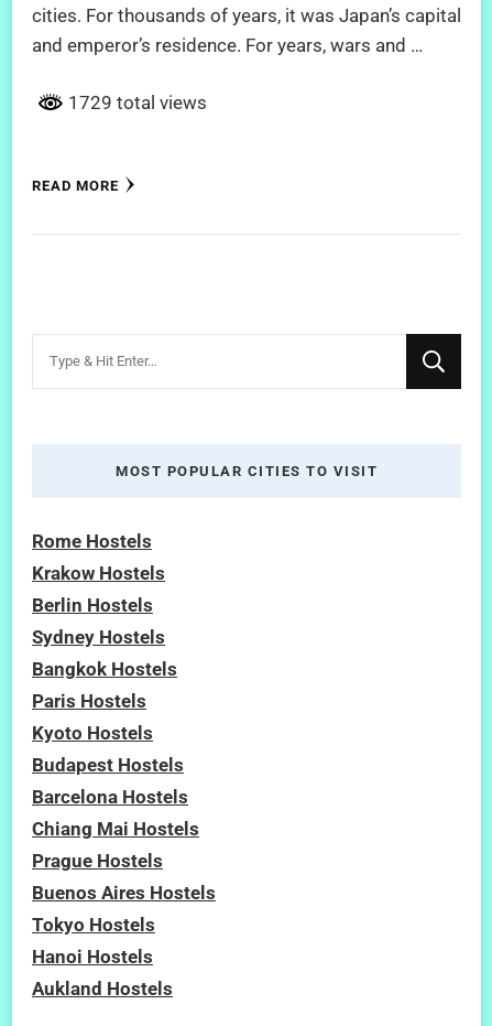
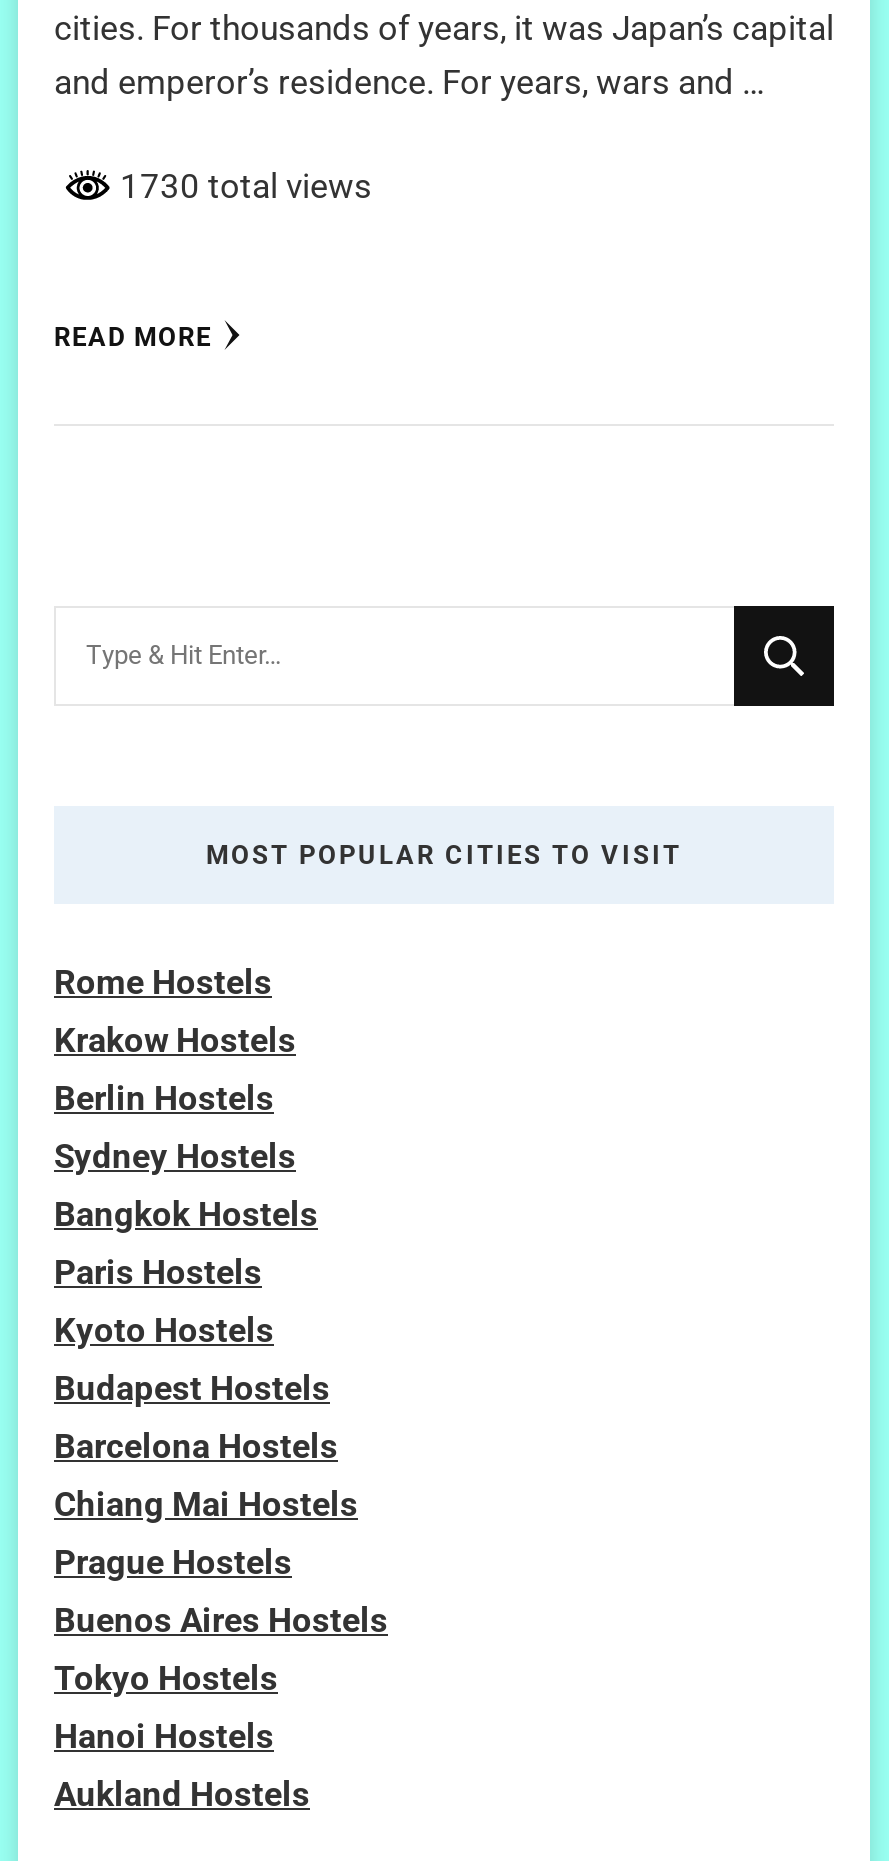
[64,91,207,113] 1729 total views -> [112,166,372,206] 1730 total views

